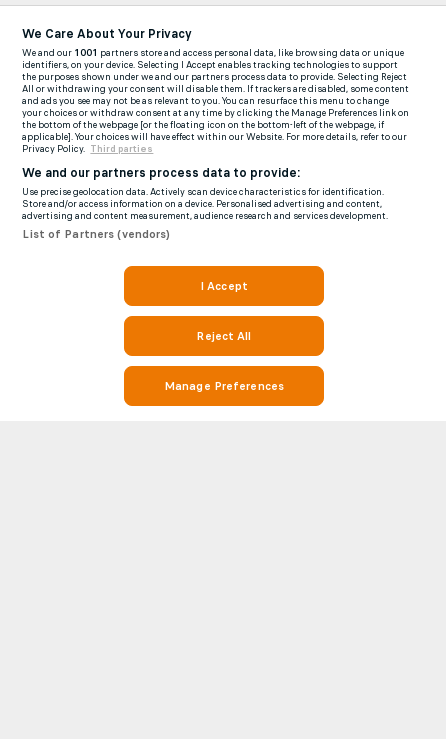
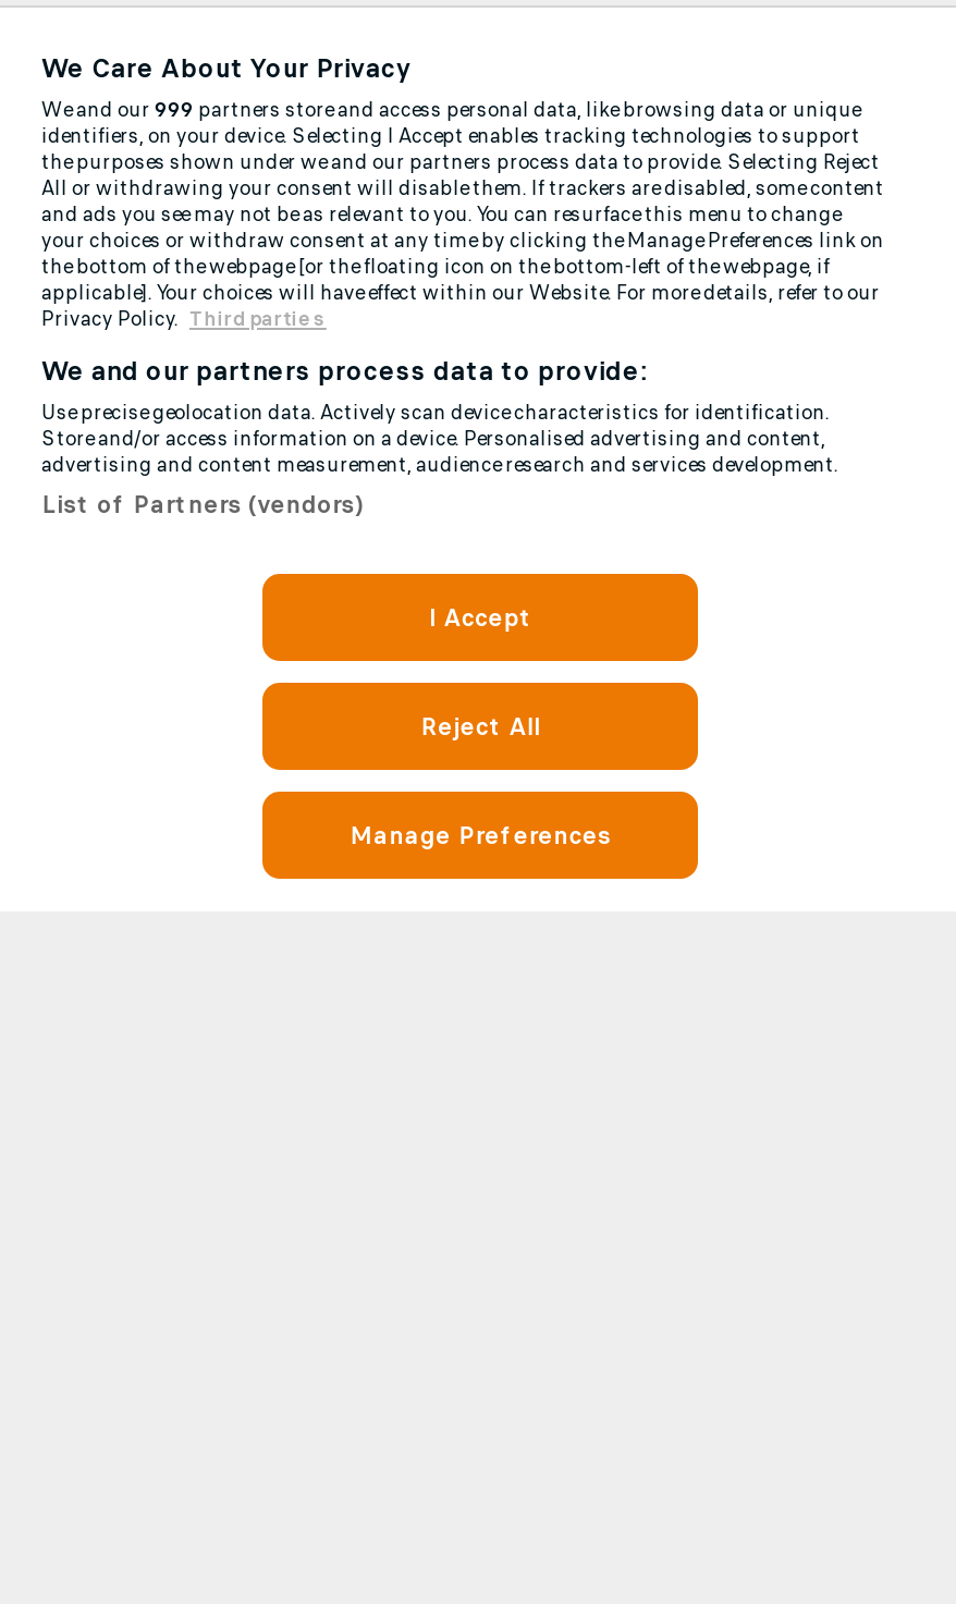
[22,47,404,59] We and our 1001 partners store and access personal data, like browsing data or unique -> [41,97,860,123] We and our 999 partners store and access personal data, like browsing data or unique

